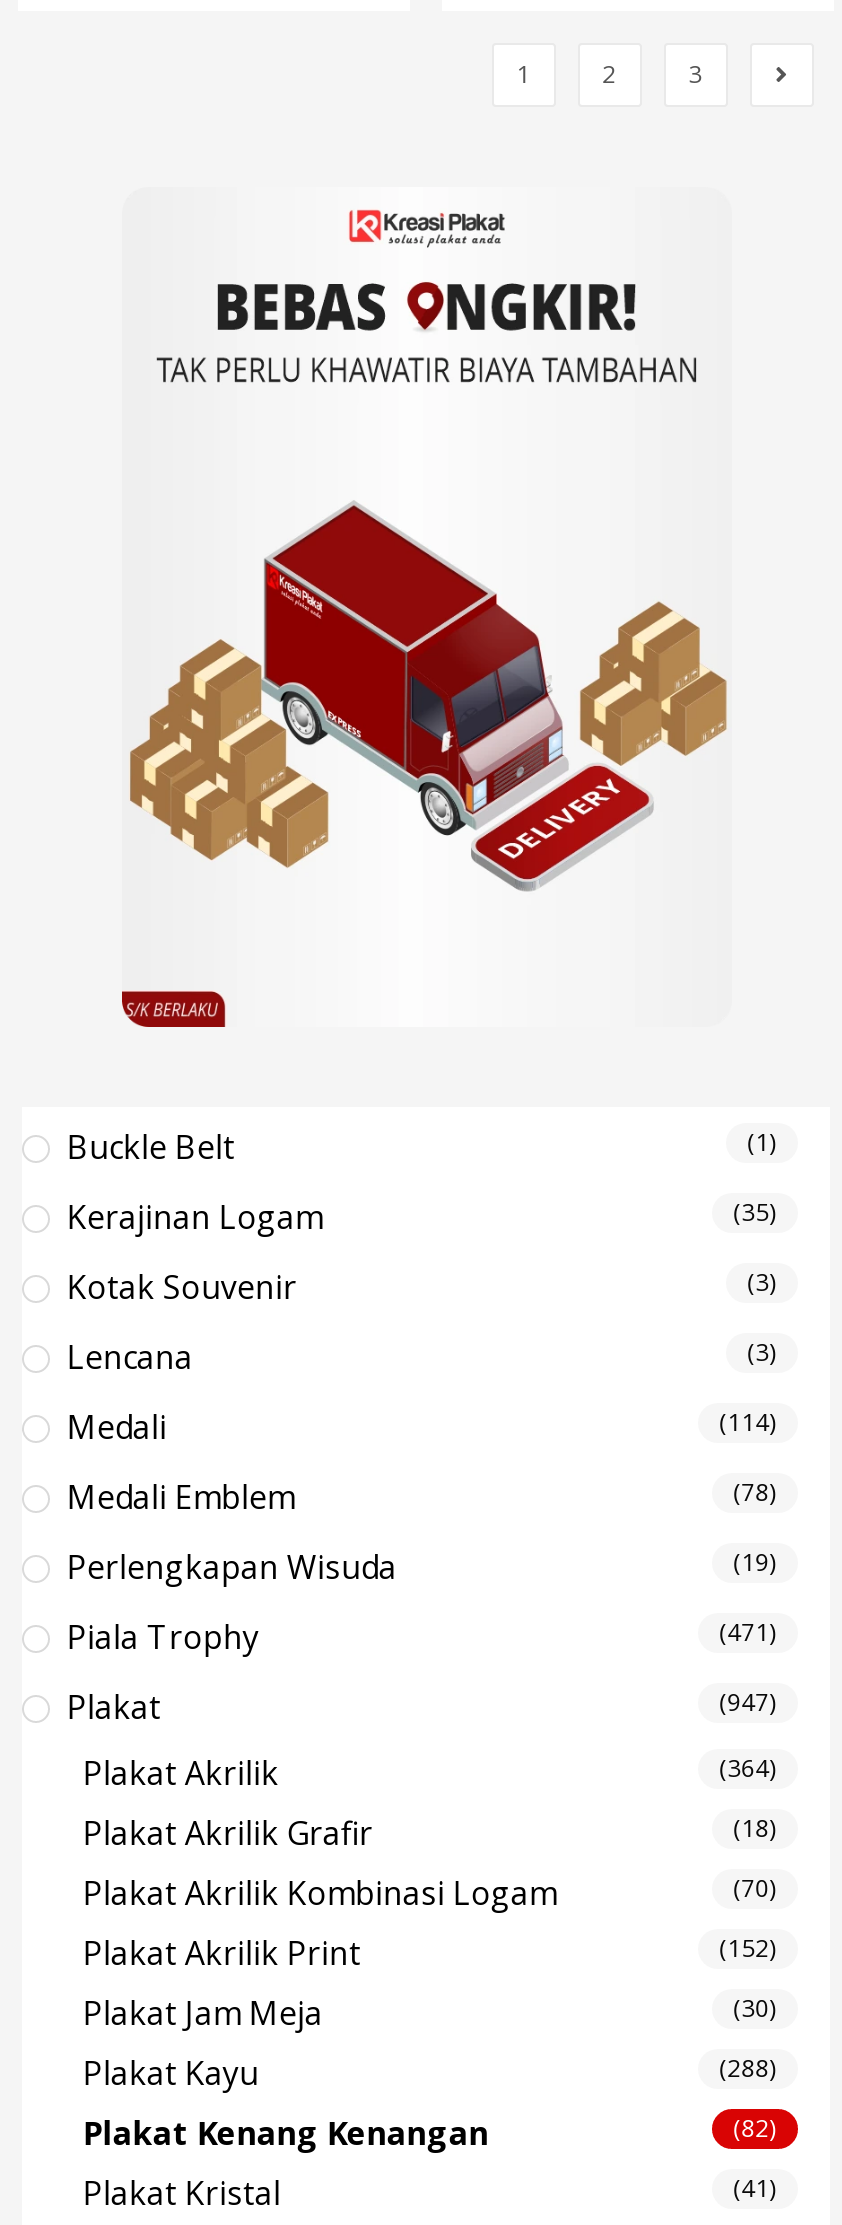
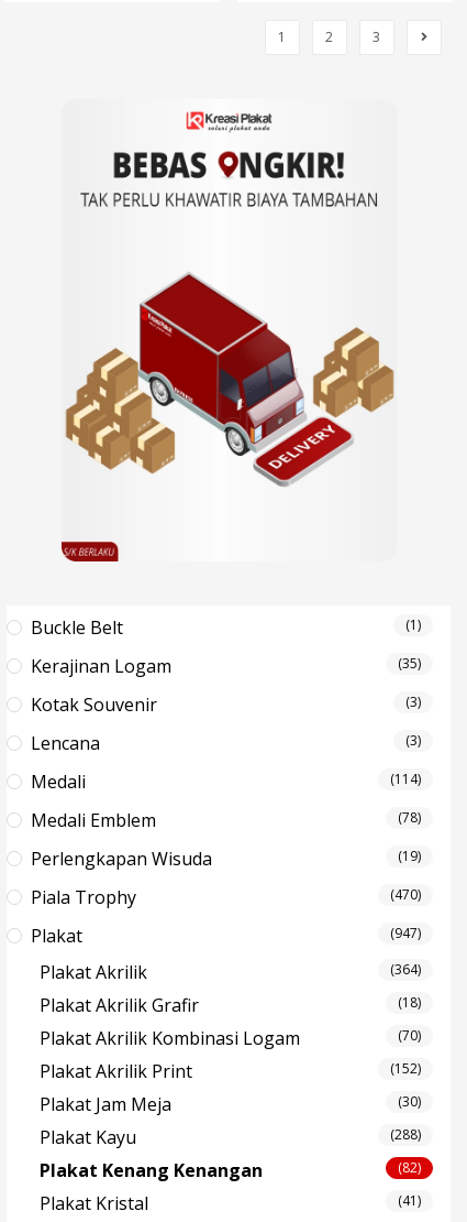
[719,1615,775,1649] (471) -> [390,885,420,904] (470)

